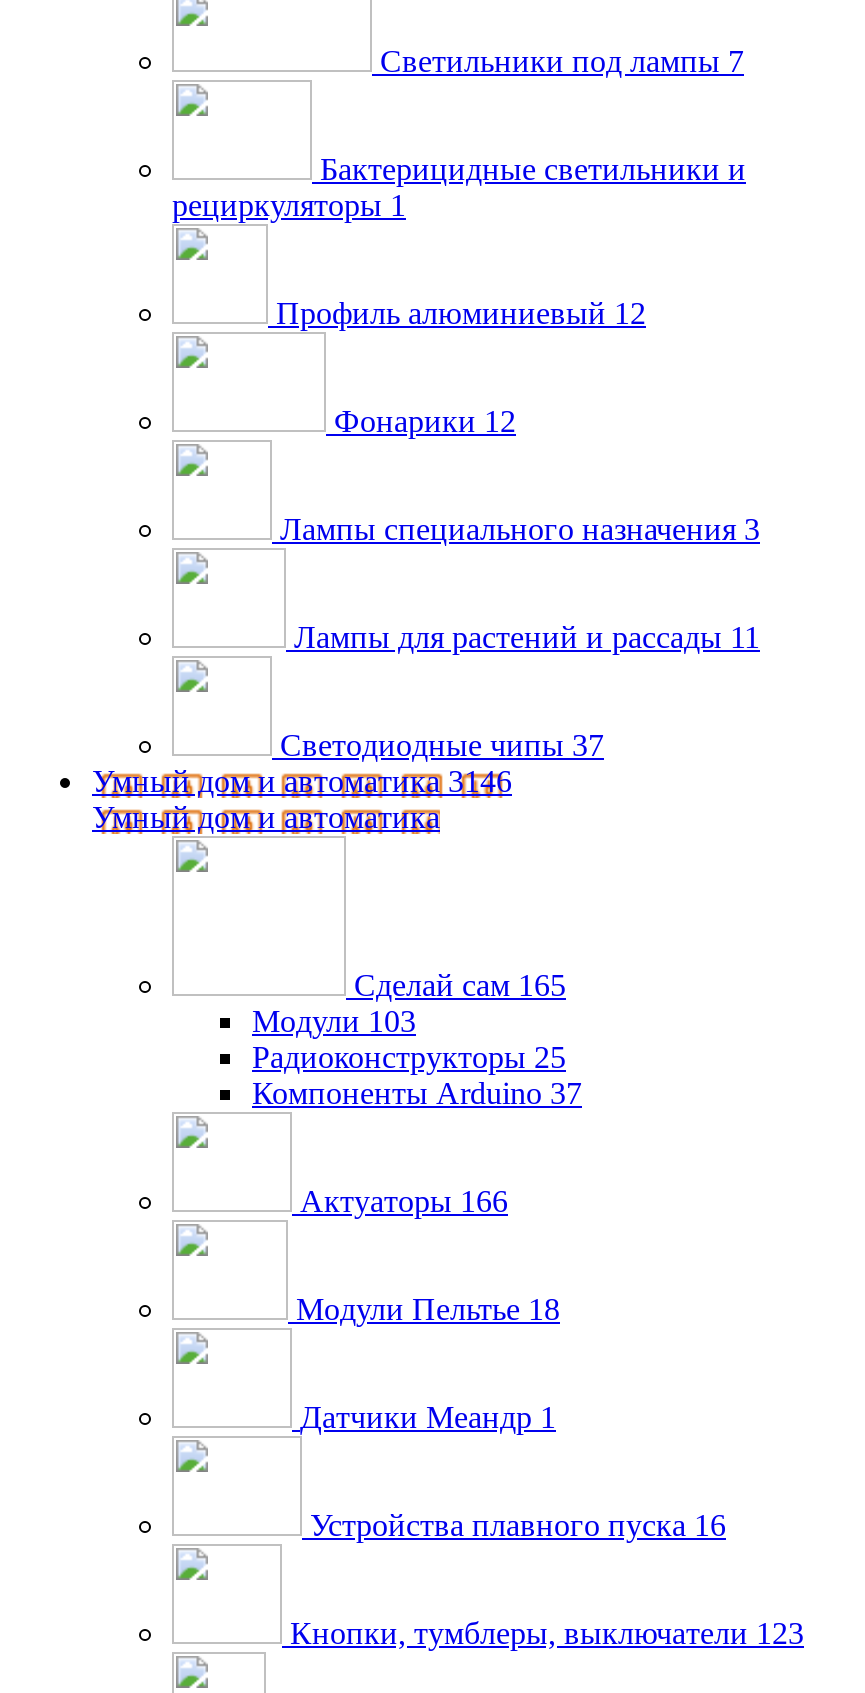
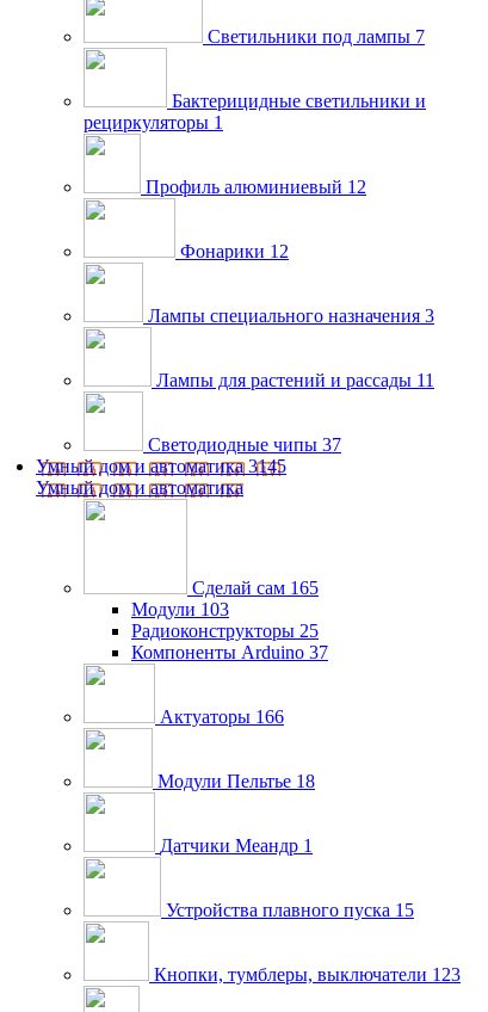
[92,765,512,799] Умный дом и автоматика 3146 -> [36,456,286,477] Умный дом и автоматика 3145
[310,1509,726,1543] Устройства плавного пуска 16 -> [166,900,414,920] Устройства плавного пуска 15

